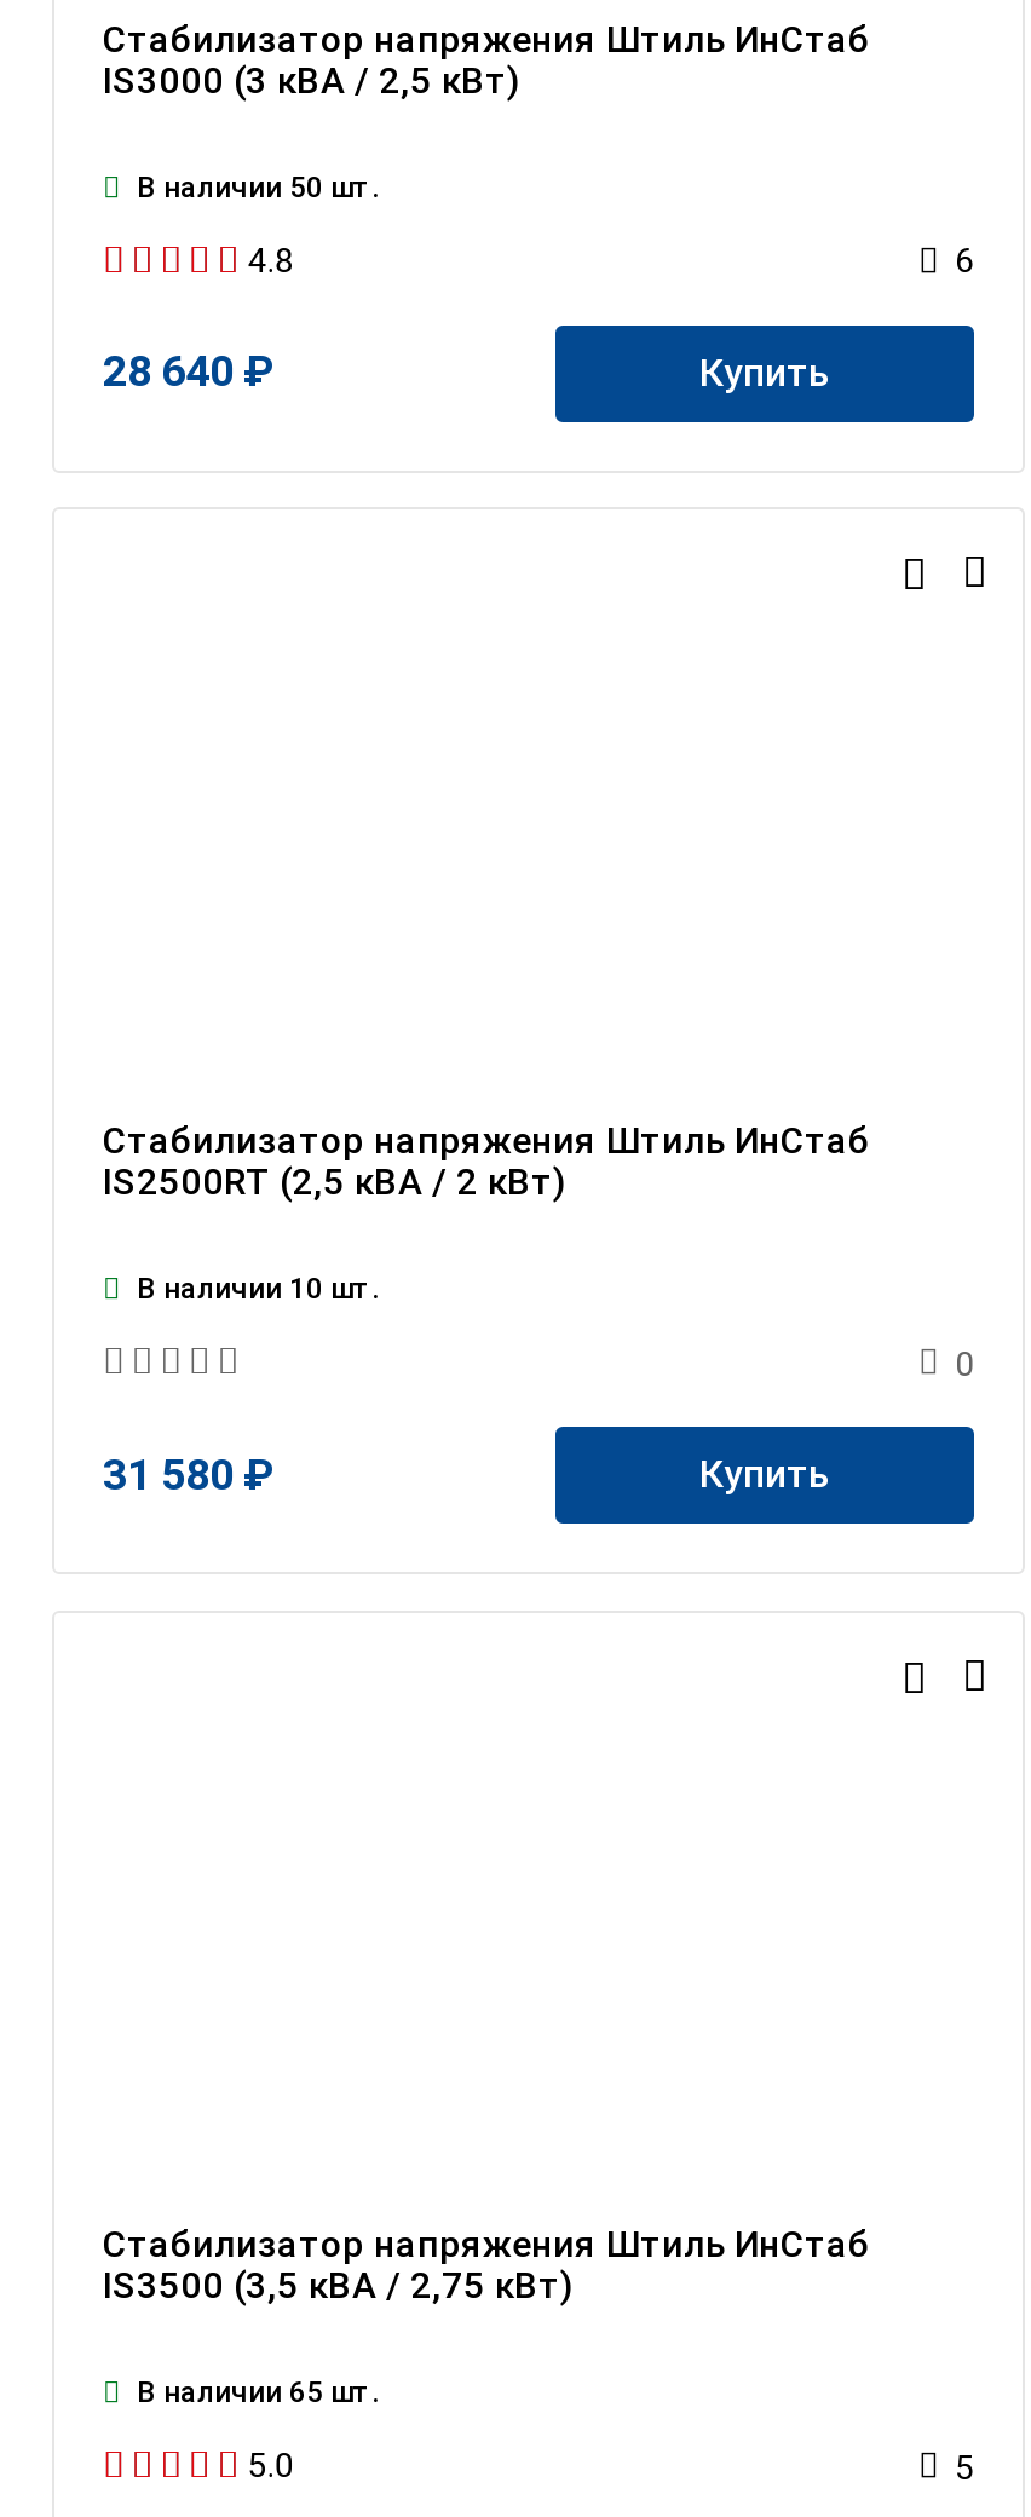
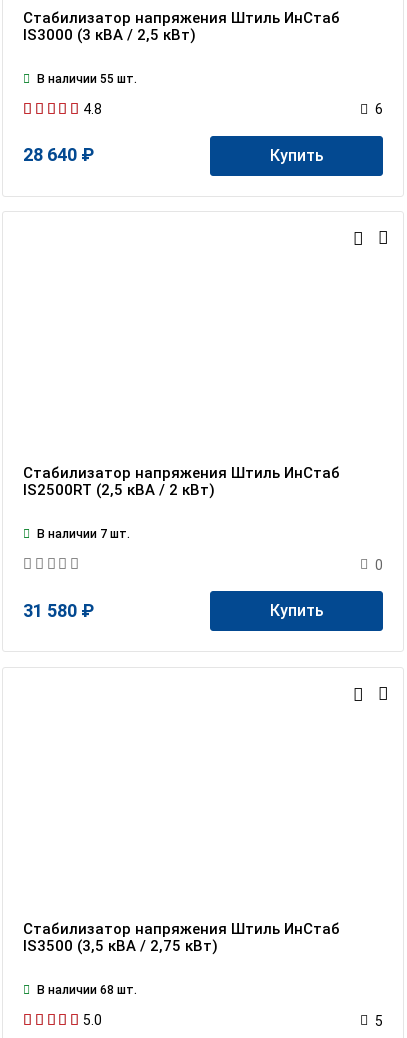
[137,169,379,203] В наличии 50 шт. -> [37,71,137,85] В наличии 55 шт.
[137,1273,379,1307] В наличии 10 шт. -> [37,527,130,541] В наличии 7 шт.
[137,2377,379,2411] В наличии 65 шт. -> [37,983,137,997] В наличии 68 шт.

